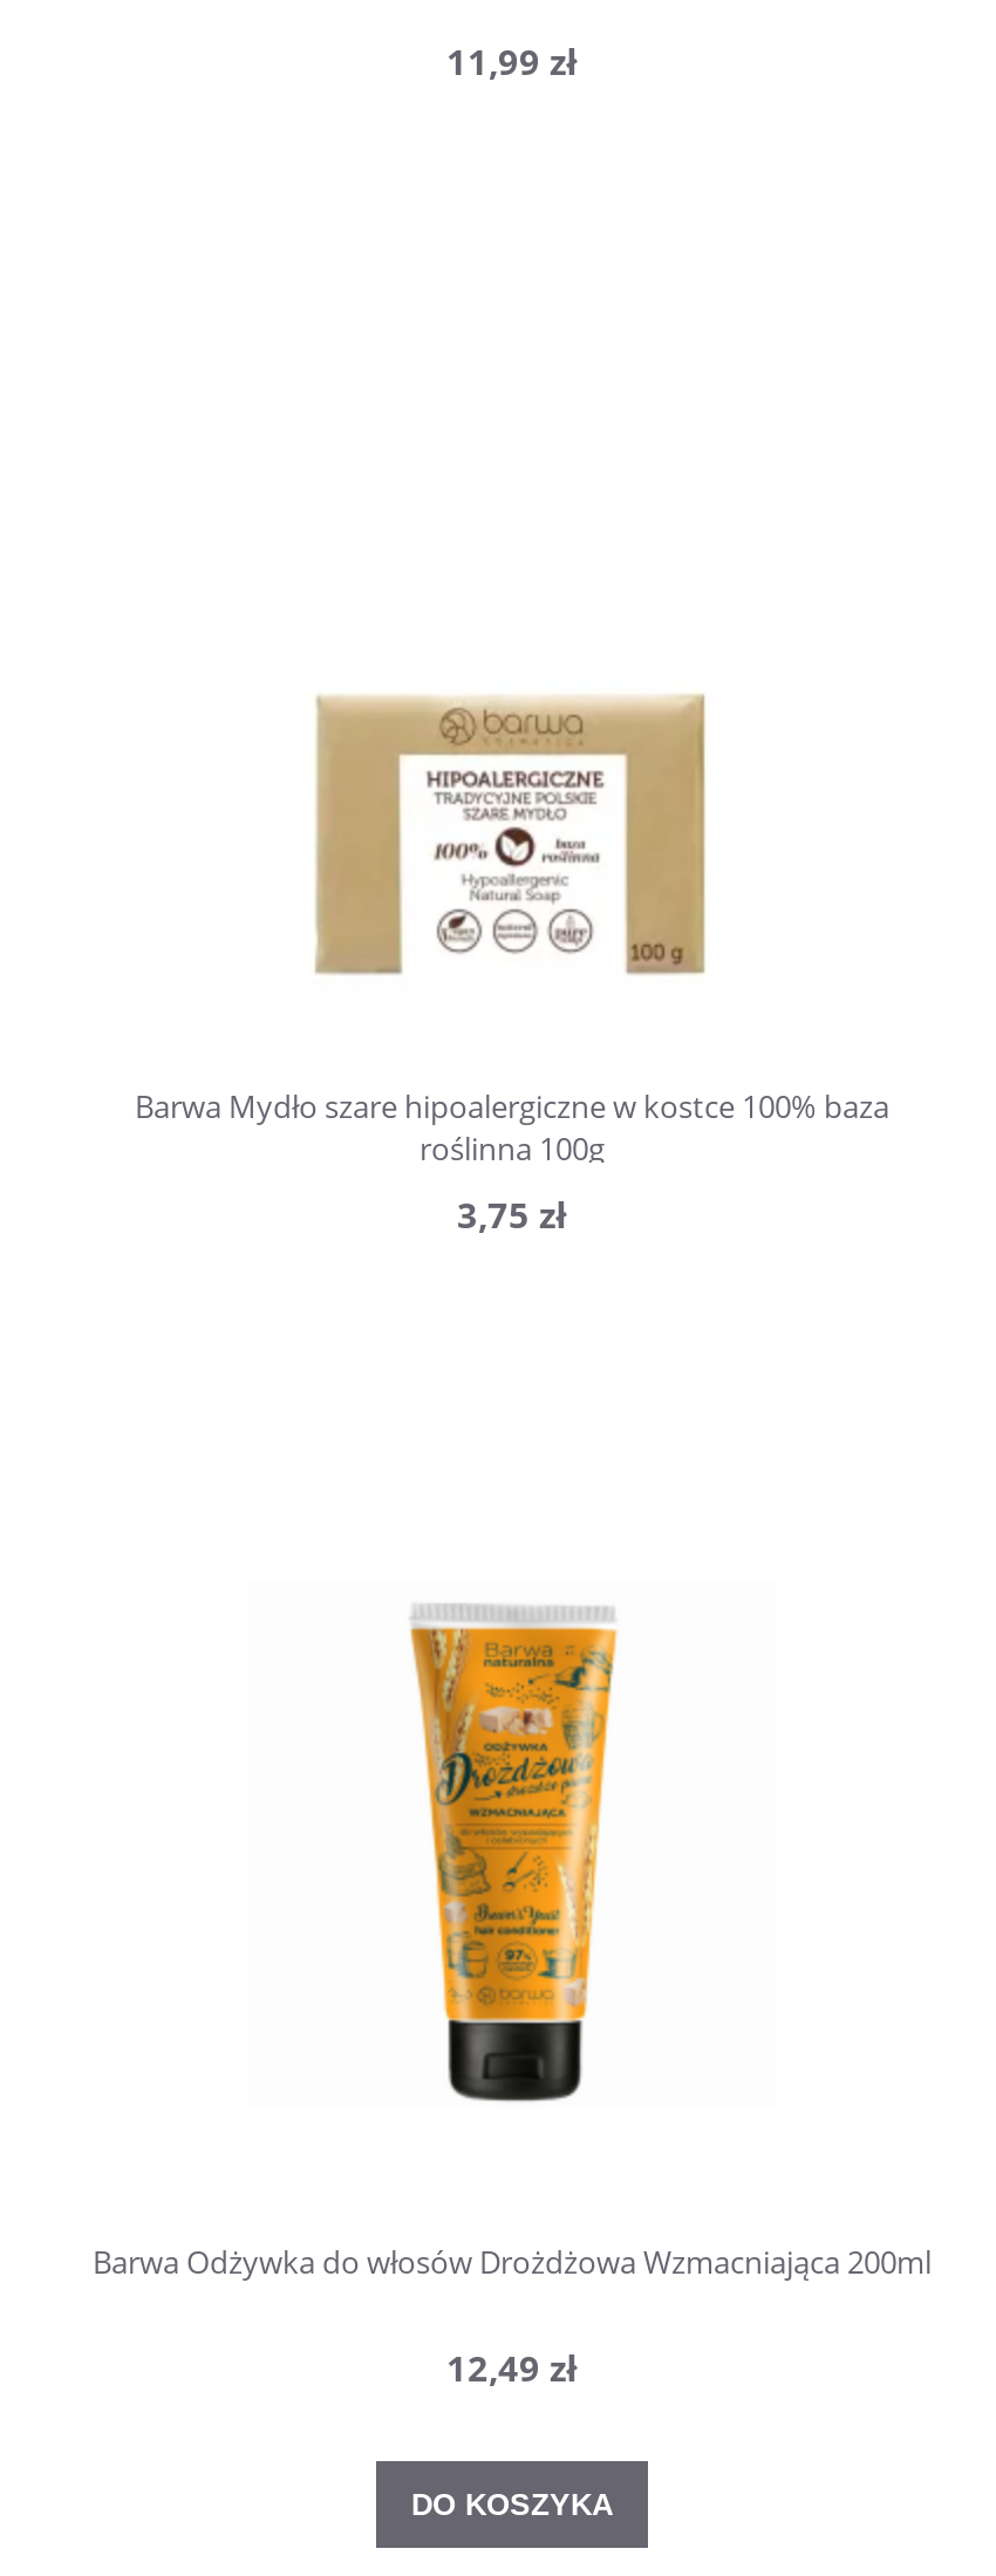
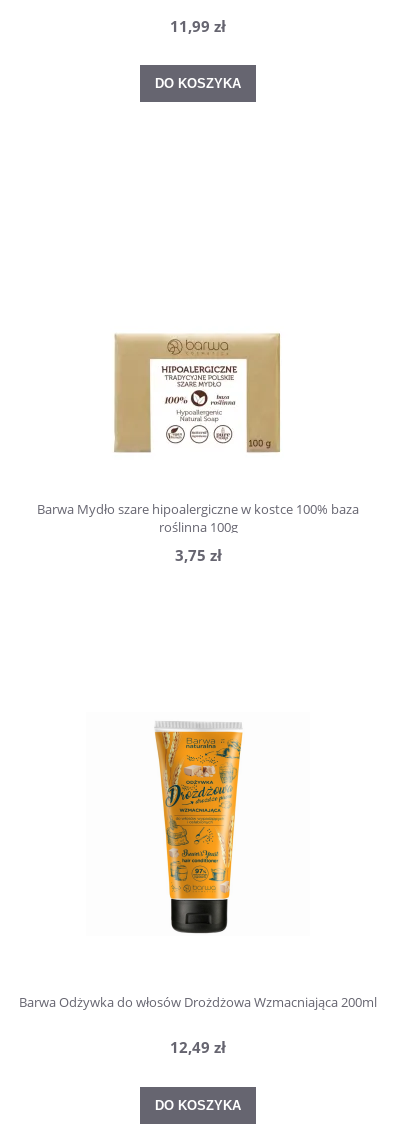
none -> [155,76,241,91] DO KOSZYKA

